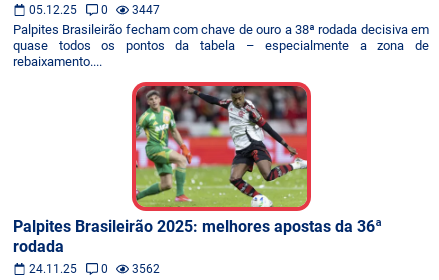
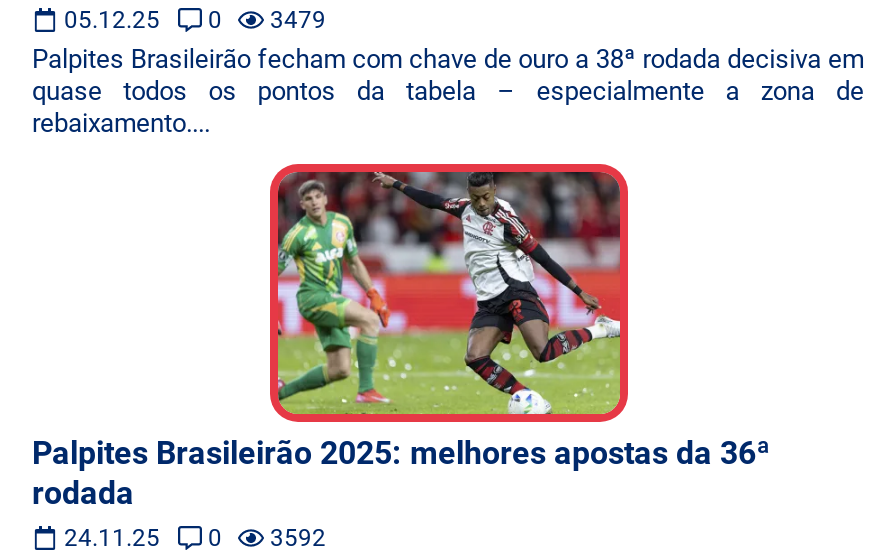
[29,3,160,17] 05.12.25 0 3447 -> [64,7,326,35] 05.12.25 0 3479
[29,262,160,276] 24.11.25 0 3562 -> [64,524,326,552] 24.11.25 0 3592

